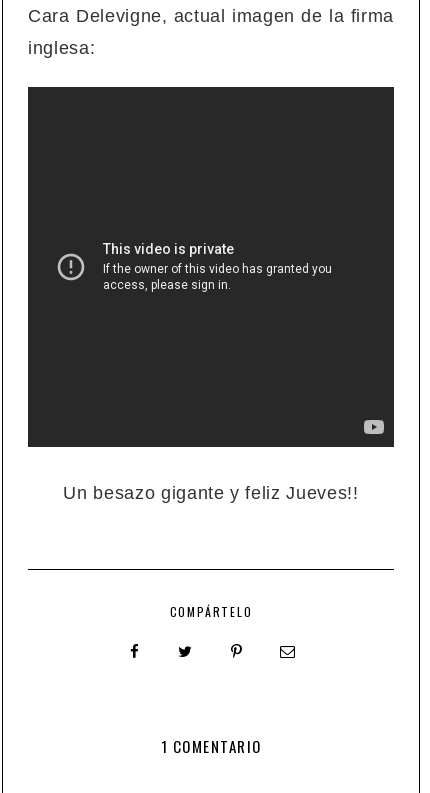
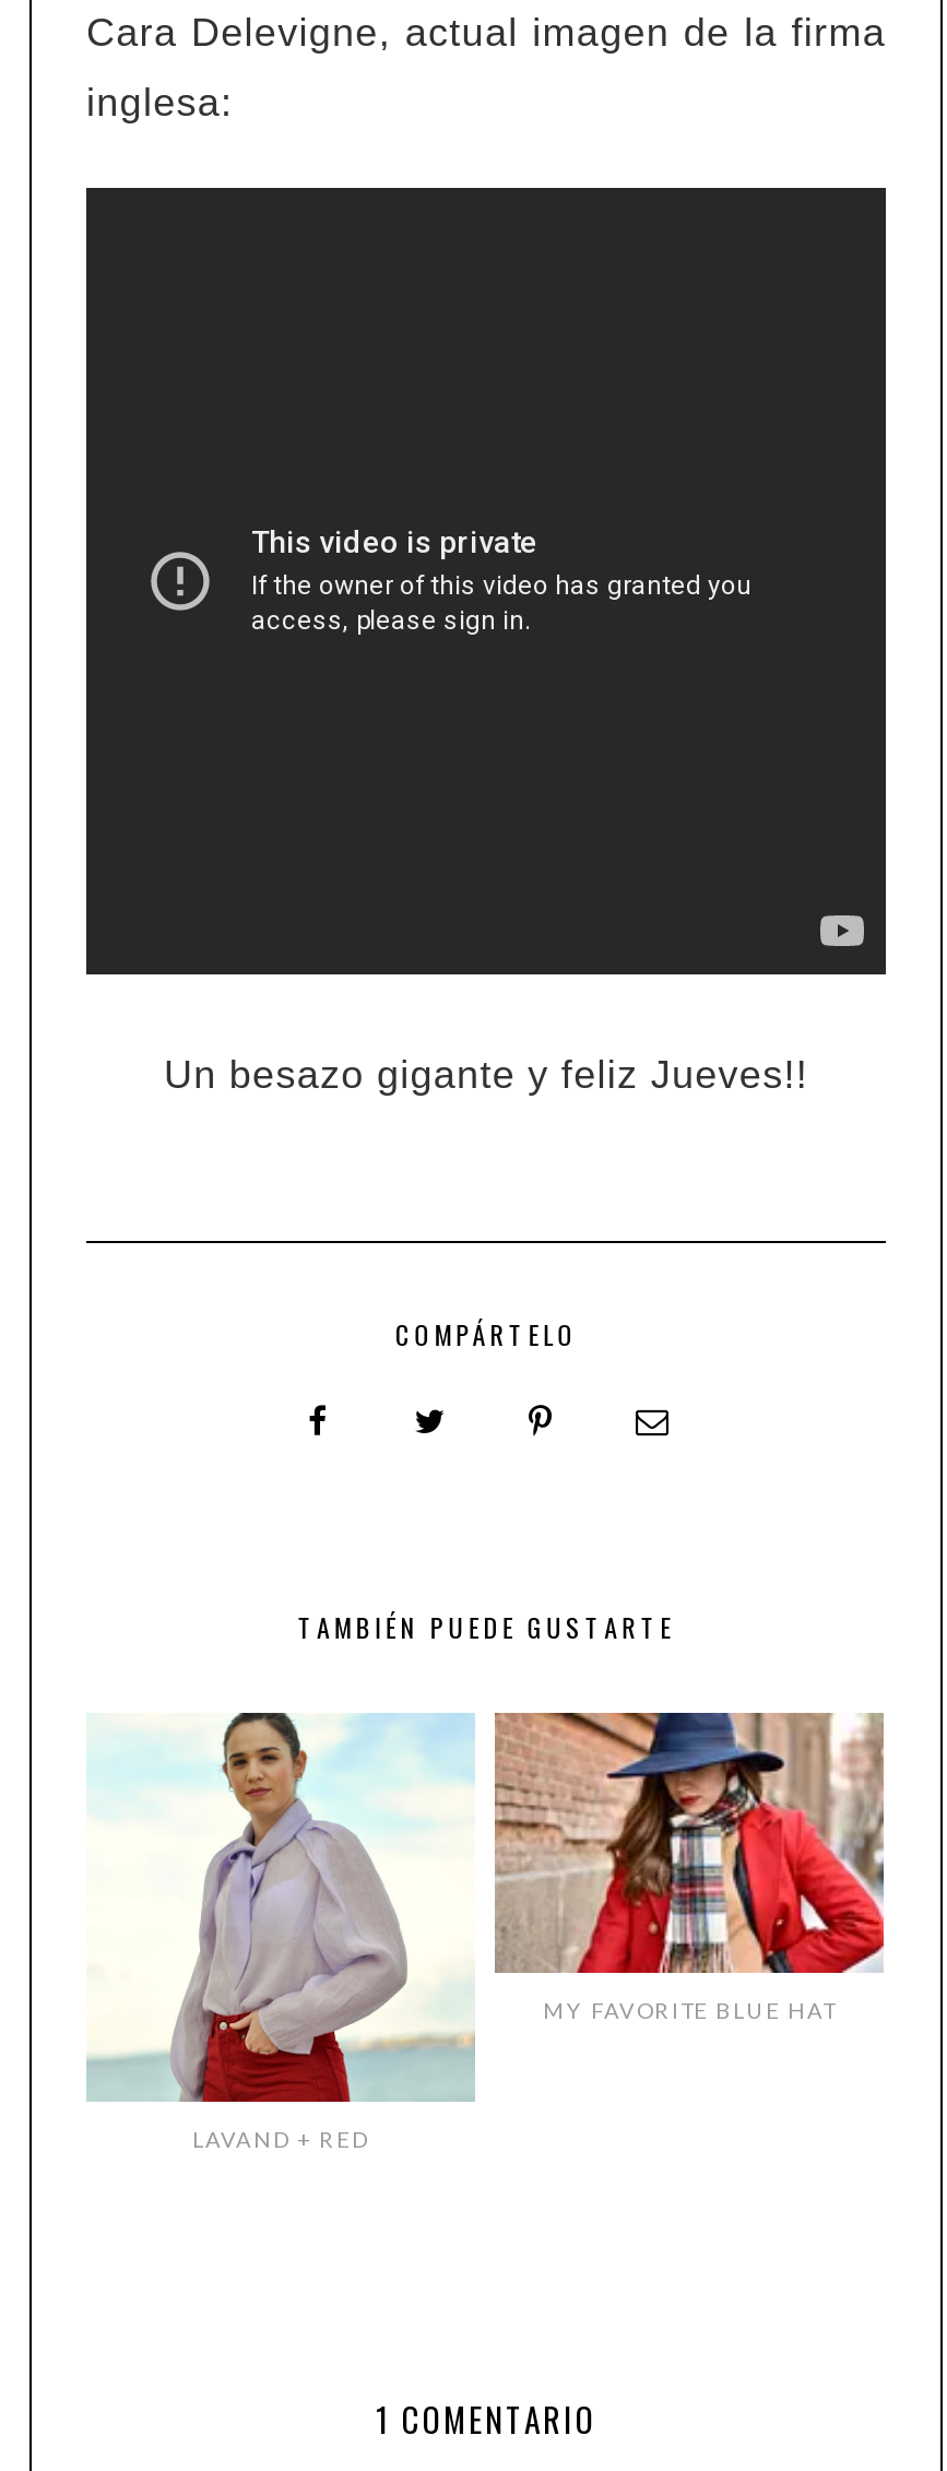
none -> [86,1711,475,2152] [image] | LAVAND + RED
none -> [298,1609,675,1646] TAMBIÉN PUEDE GUSTARTE
none -> [493,1711,886,2024] [image] | MY FAVORITE BLUE HAT

